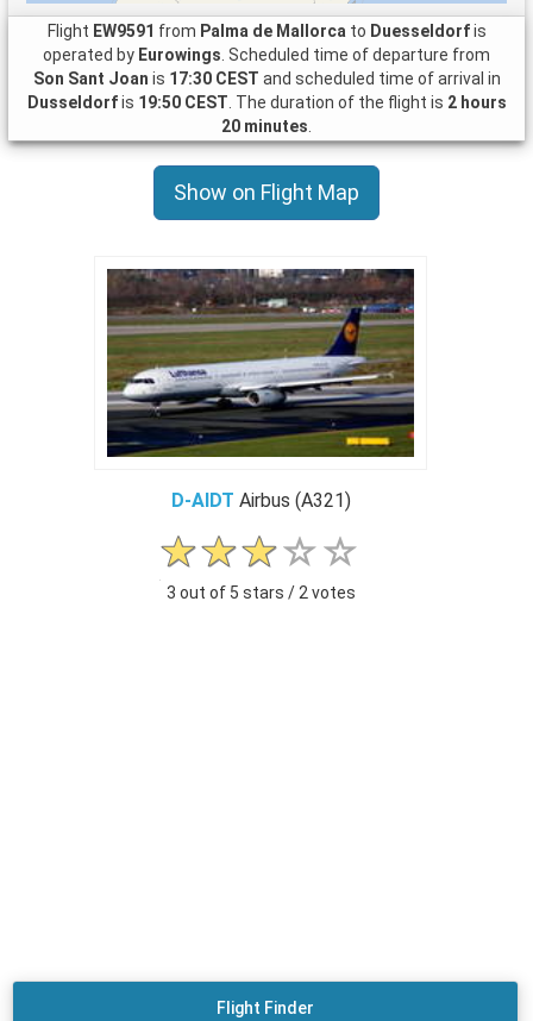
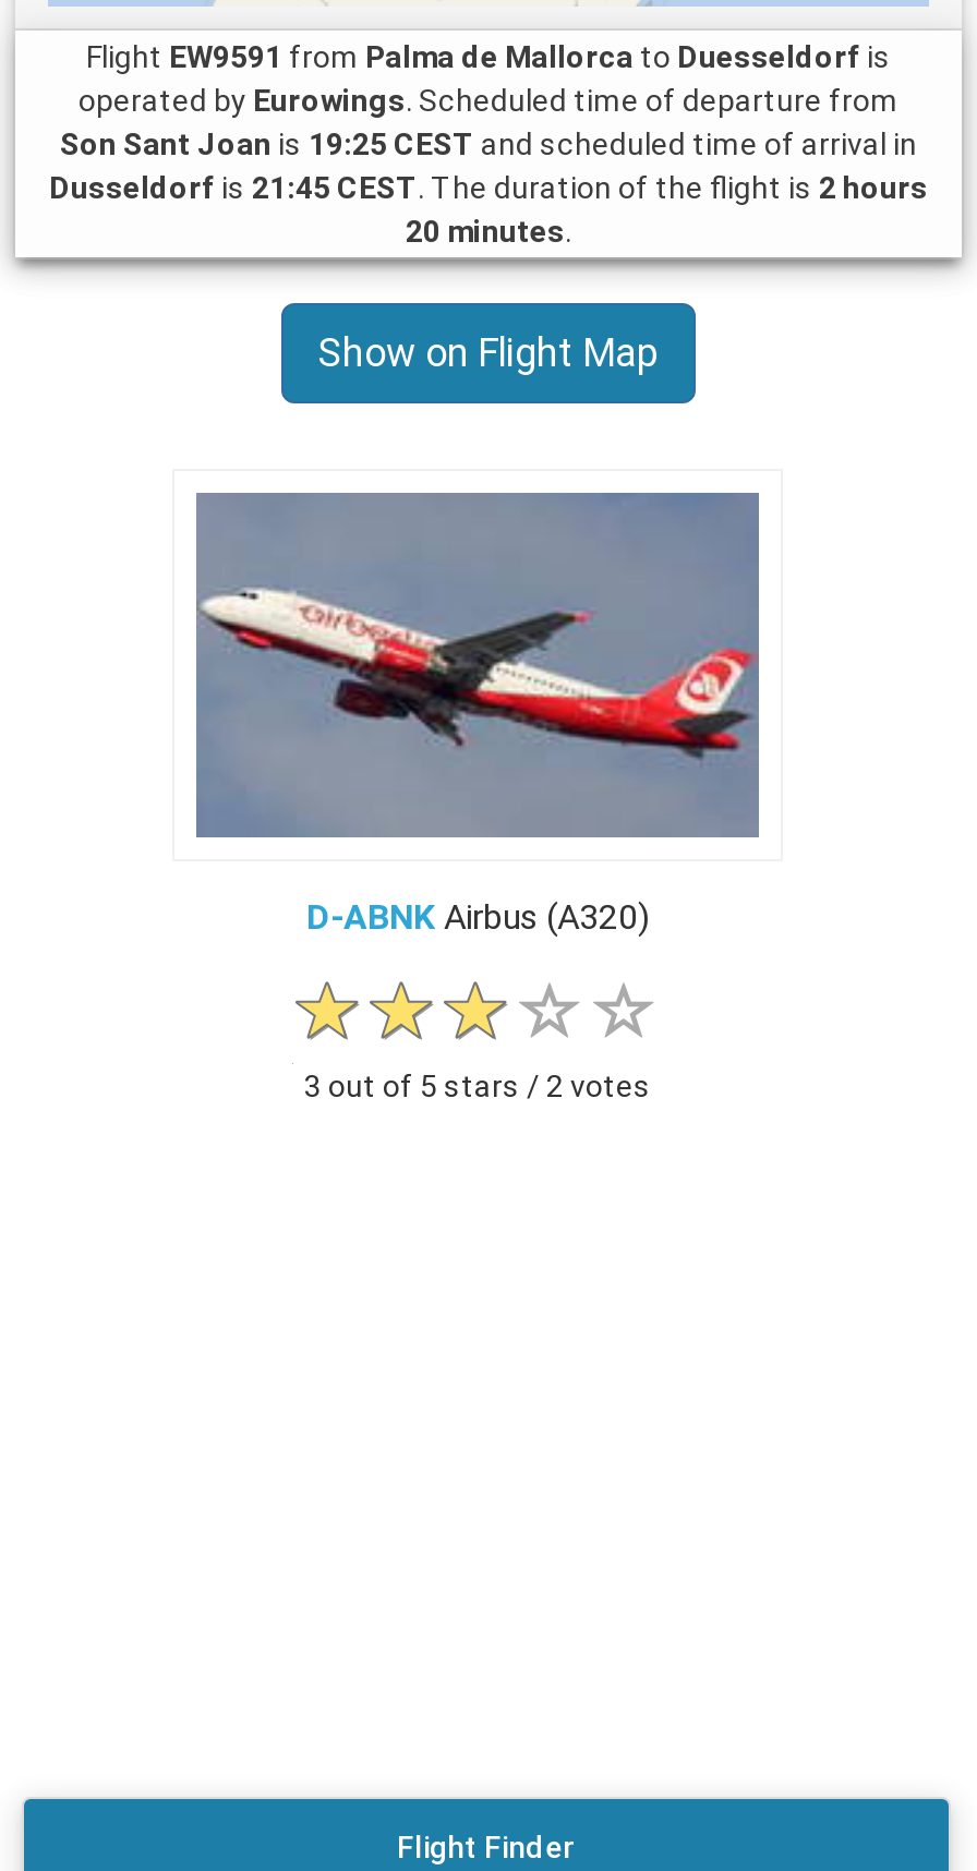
[33,69,500,88] Son Sant Joan is 17:30 CEST and scheduled time of arrival in -> [60,126,917,161] Son Sant Joan is 19:25 CEST and scheduled time of arrival in
[27,93,506,112] Dusseldorf is 19:50 CEST. The duration of the flight is 2 hours -> [49,170,928,205] Dusseldorf is 21:45 CEST. The duration of the flight is 2 hours
[106,268,415,511] [image] | D-AIDT Airbus (A321) -> [194,491,761,937] [image] | D-ABNK Airbus (A320)

